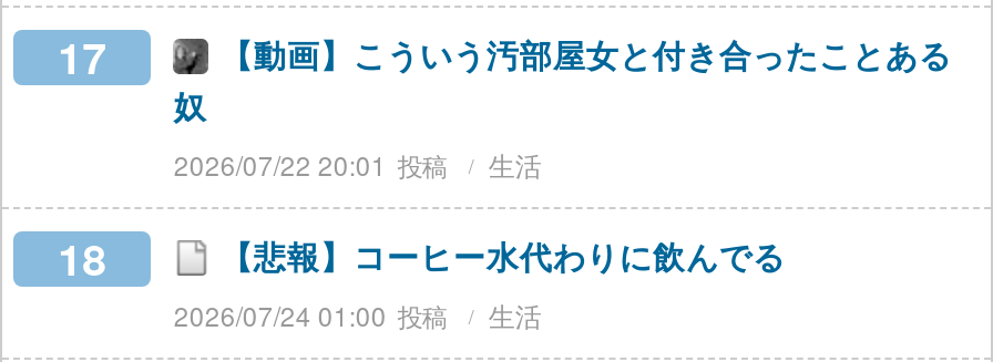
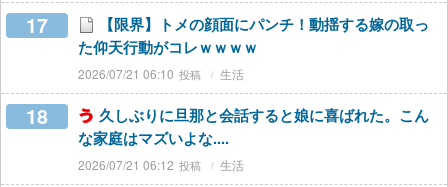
[174,30,952,183] 【動画】こういう汚部屋女と付き合ったことある | 奴 | 2026/07/22 20:01 -> [78,13,429,82] 【限界】トメの顔面にパンチ！動揺する嫁の取っ | た仰天行動がコレｗｗｗｗ | 2026/07/21 06:10
[174,231,785,333] 【悲報】コーヒー水代わりに飲んでる | 2026/07/24 01:00 -> [78,104,429,173] 久しぶりに旦那と会話すると娘に喜ばれた。こん | な家庭はマズいよな.... | 2026/07/21 06:12

